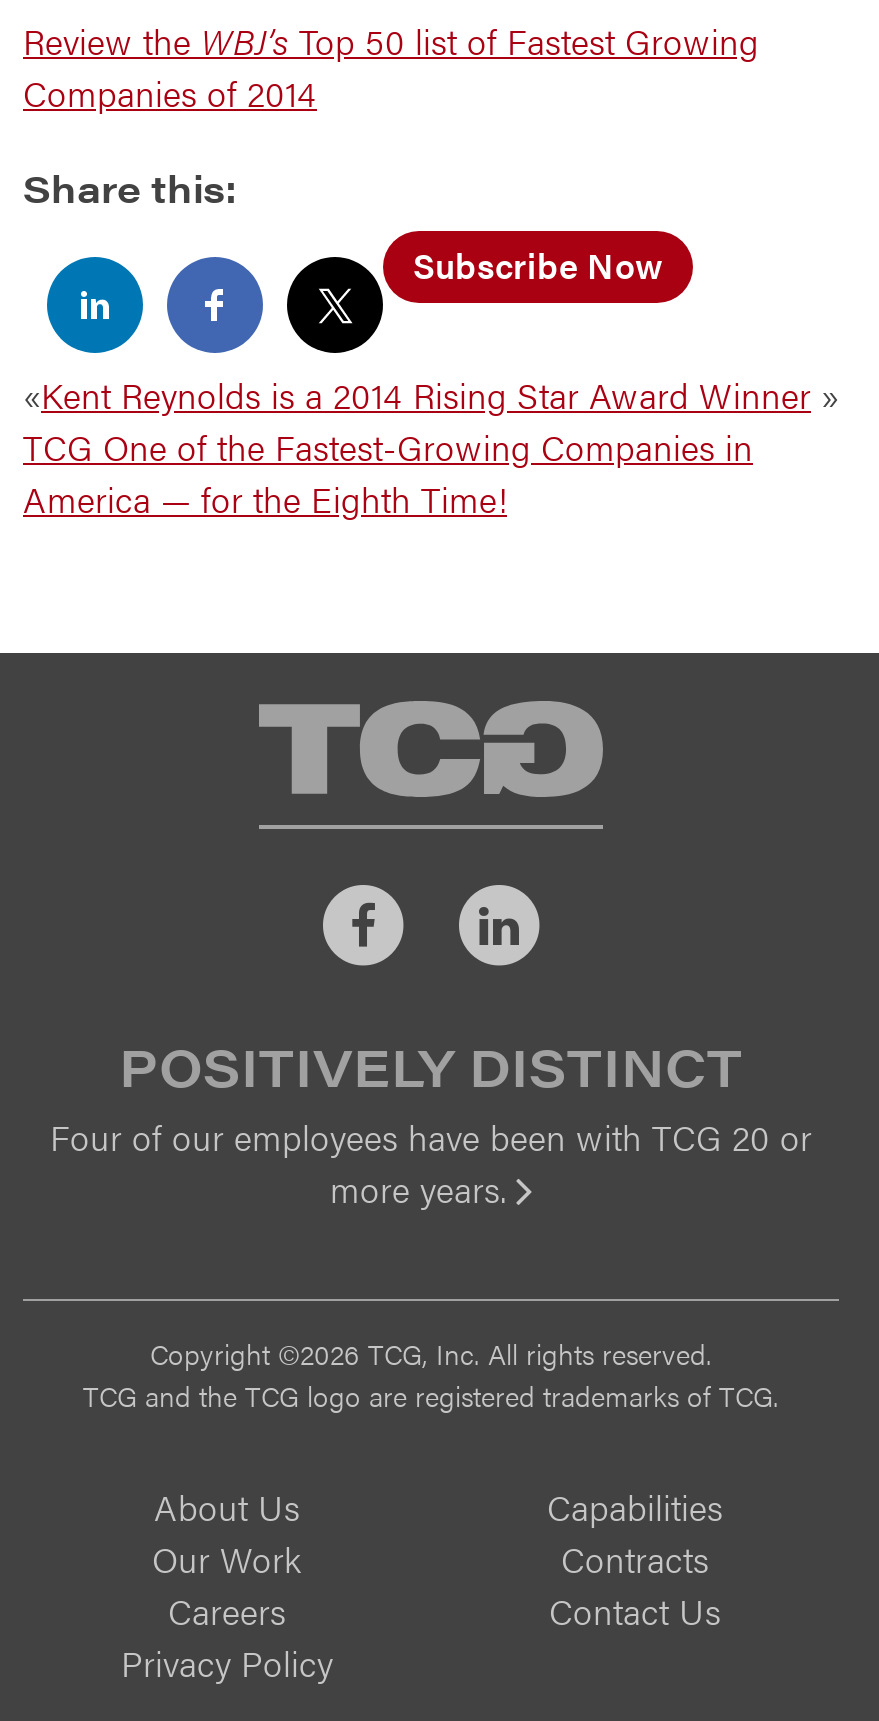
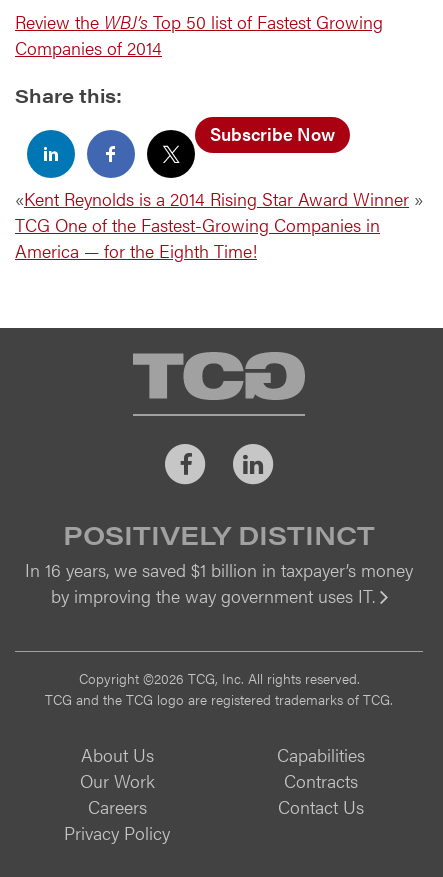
[50,1110,812,1212] Four of our employees have been with TCG 20 or | more years. -> [25,557,413,608] In 16 years, we saved $1 billion in taxpayer’s money | by improving the way government uses IT.

